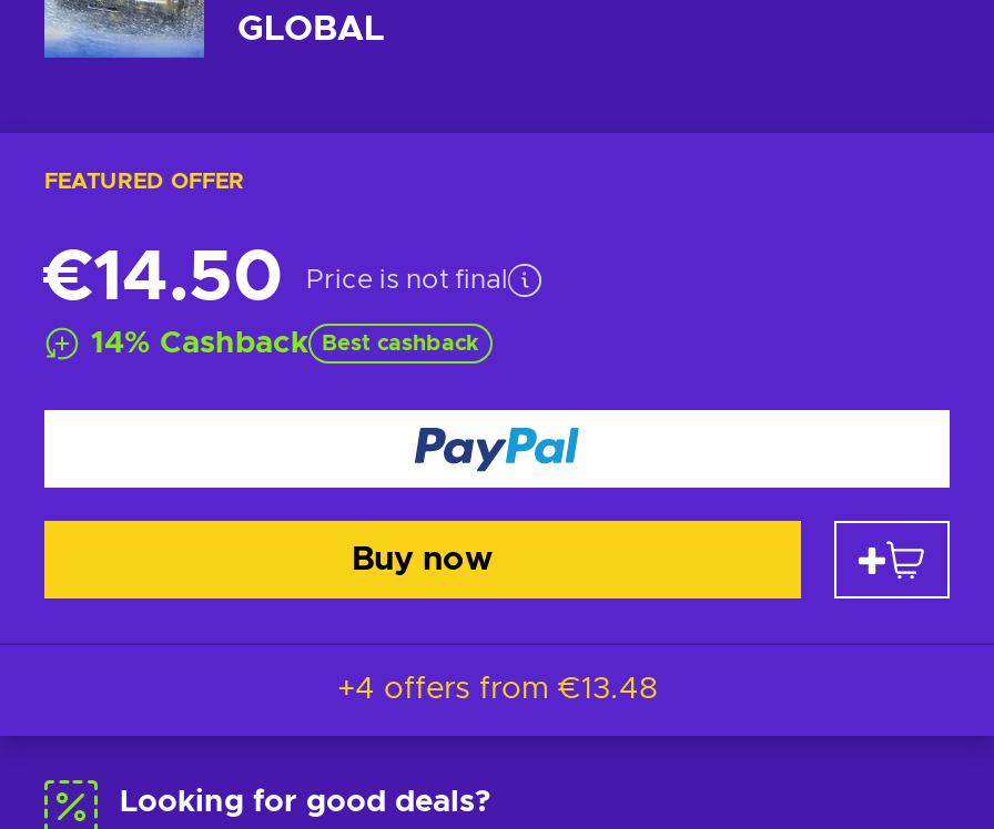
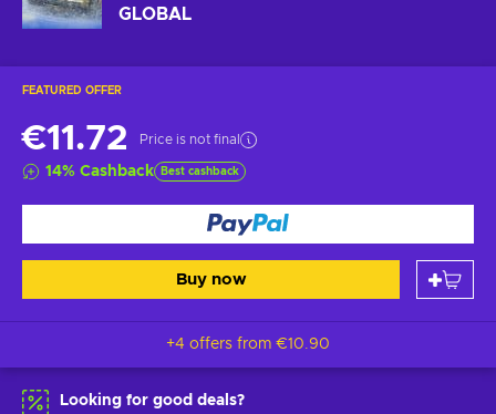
[44,244,508,315] €14.50 Price is not final -> [22,122,240,157] €11.72 Price is not final
[337,674,657,705] +4 offers from €13.48 -> [166,337,330,352] +4 offers from €10.90

